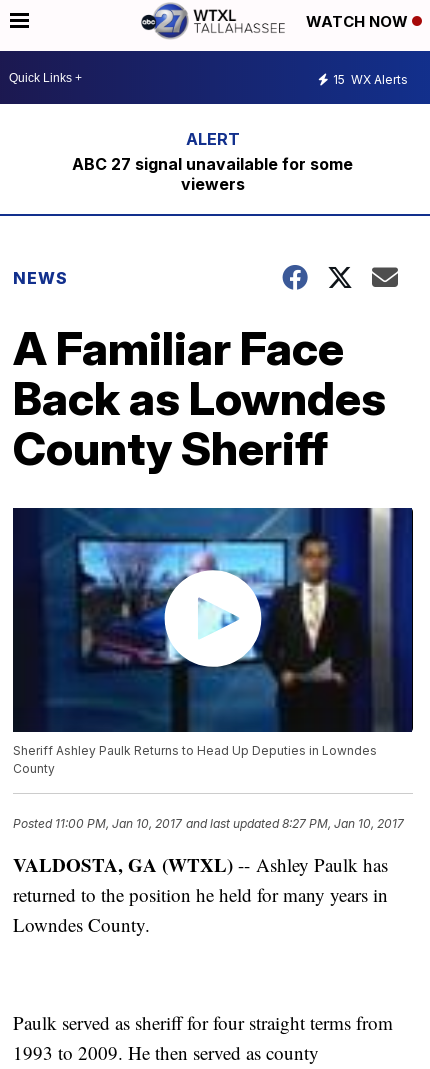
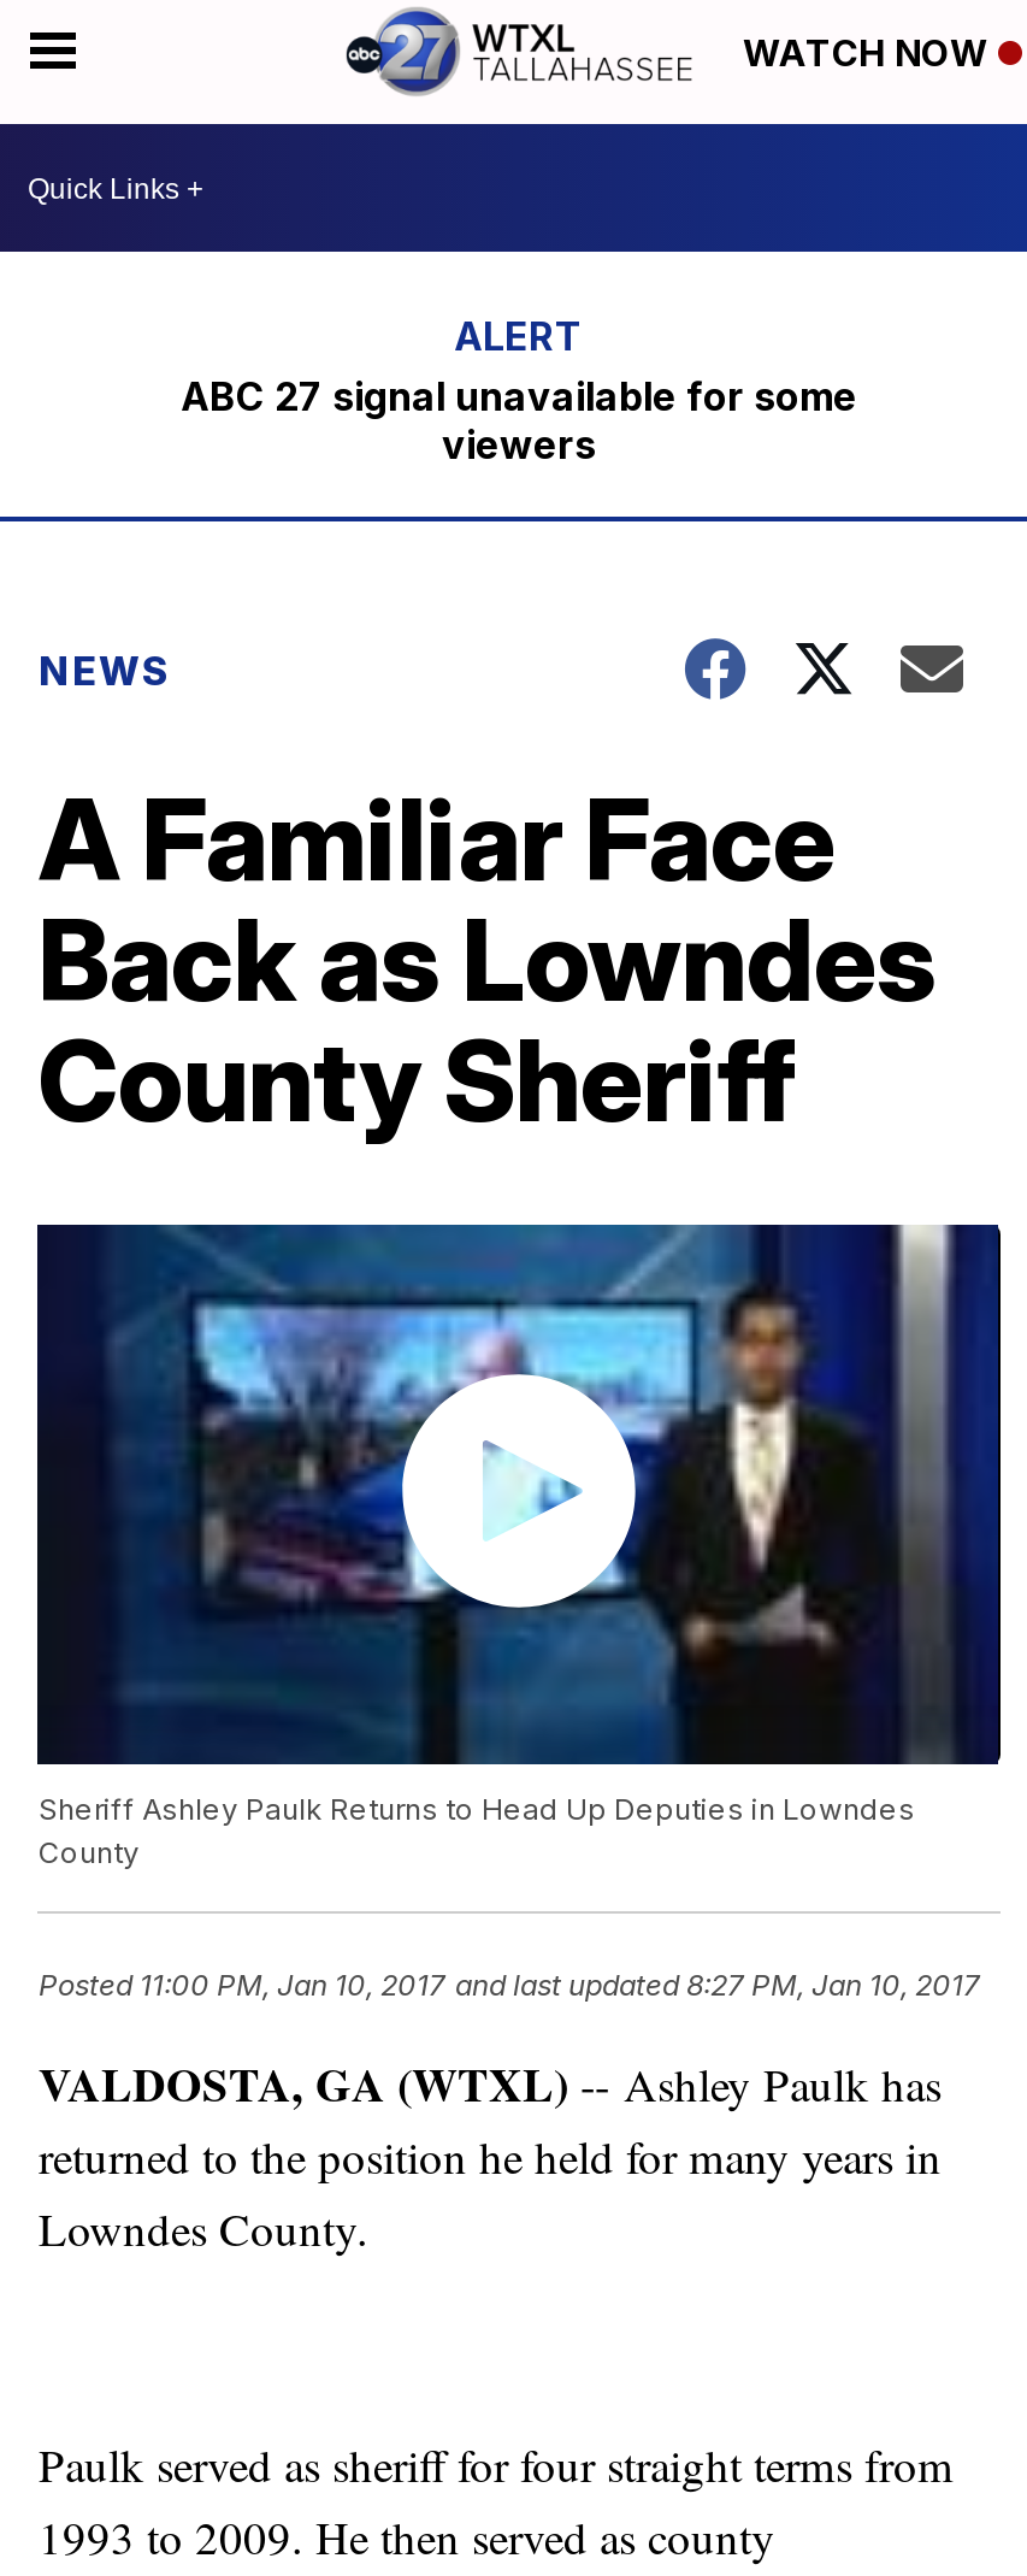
[333,71,408,86] 15 WX Alerts -> none

